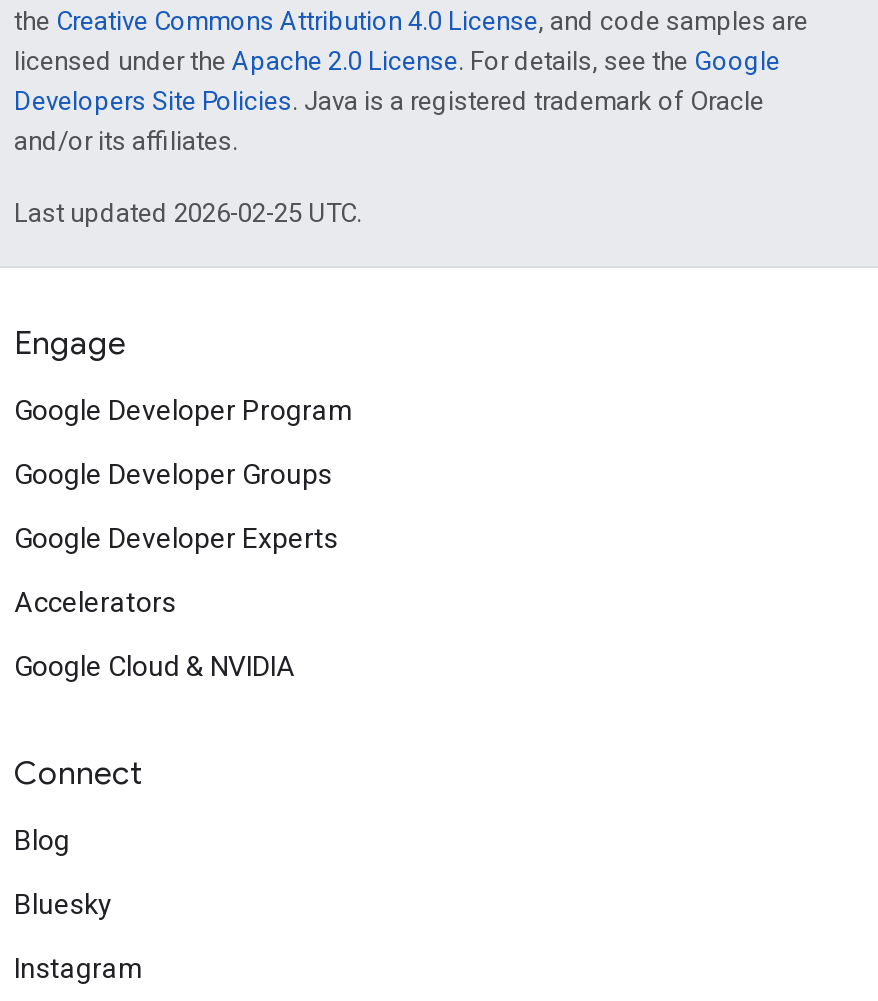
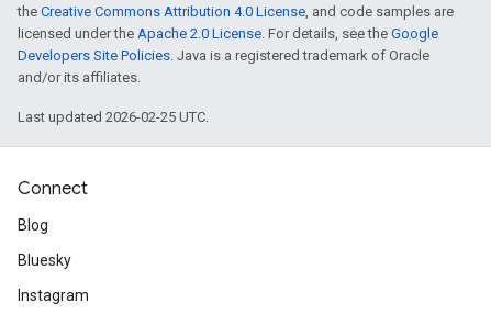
[14,324,354,682] Engage | Google Developer Program | Google Developer Groups | Google Developer Experts | Accelerators | Google Cloud & NVIDIA -> none

